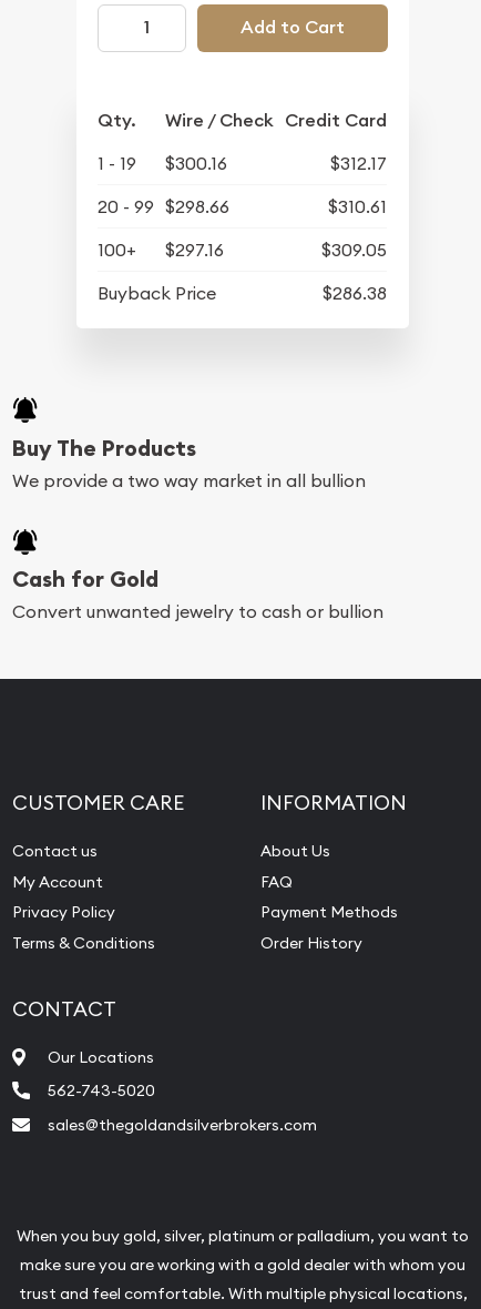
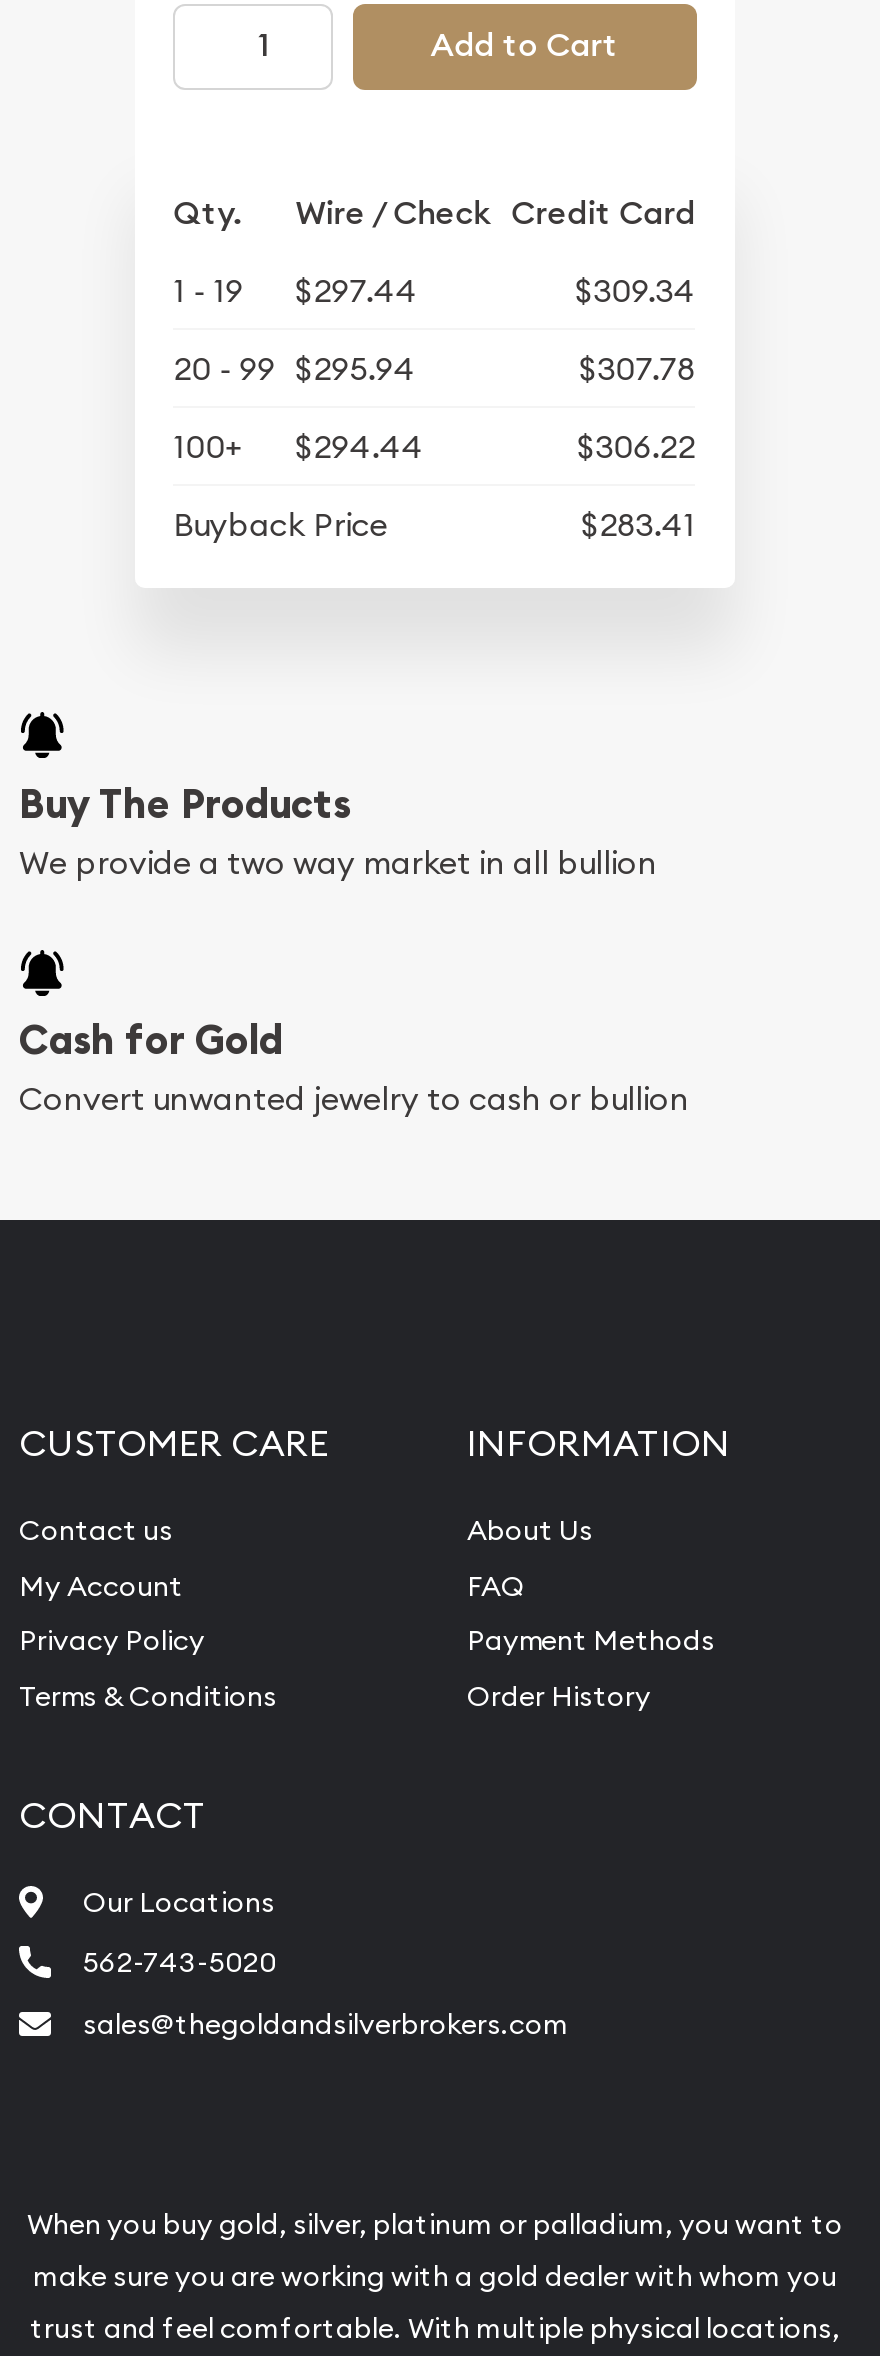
[98,152,227,174] 1 - 19 $300.16 -> [173,270,417,310] 1 - 19 $297.44
[330,152,387,174] $312.17 -> [575,270,695,310] $309.34
[98,195,230,217] 20 - 99 $298.66 -> [173,348,415,388] 20 - 99 $295.94
[328,195,387,217] $310.61 -> [579,348,695,388] $307.78
[98,238,224,260] 100+ $297.16 -> [173,426,423,466] 100+ $294.44
[322,238,387,260] $309.05 -> [577,426,695,466] $306.22
[323,282,387,304] $286.38 -> [581,504,695,544] $283.41

